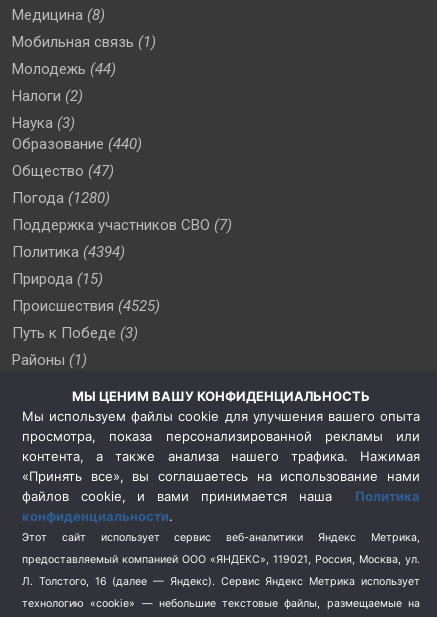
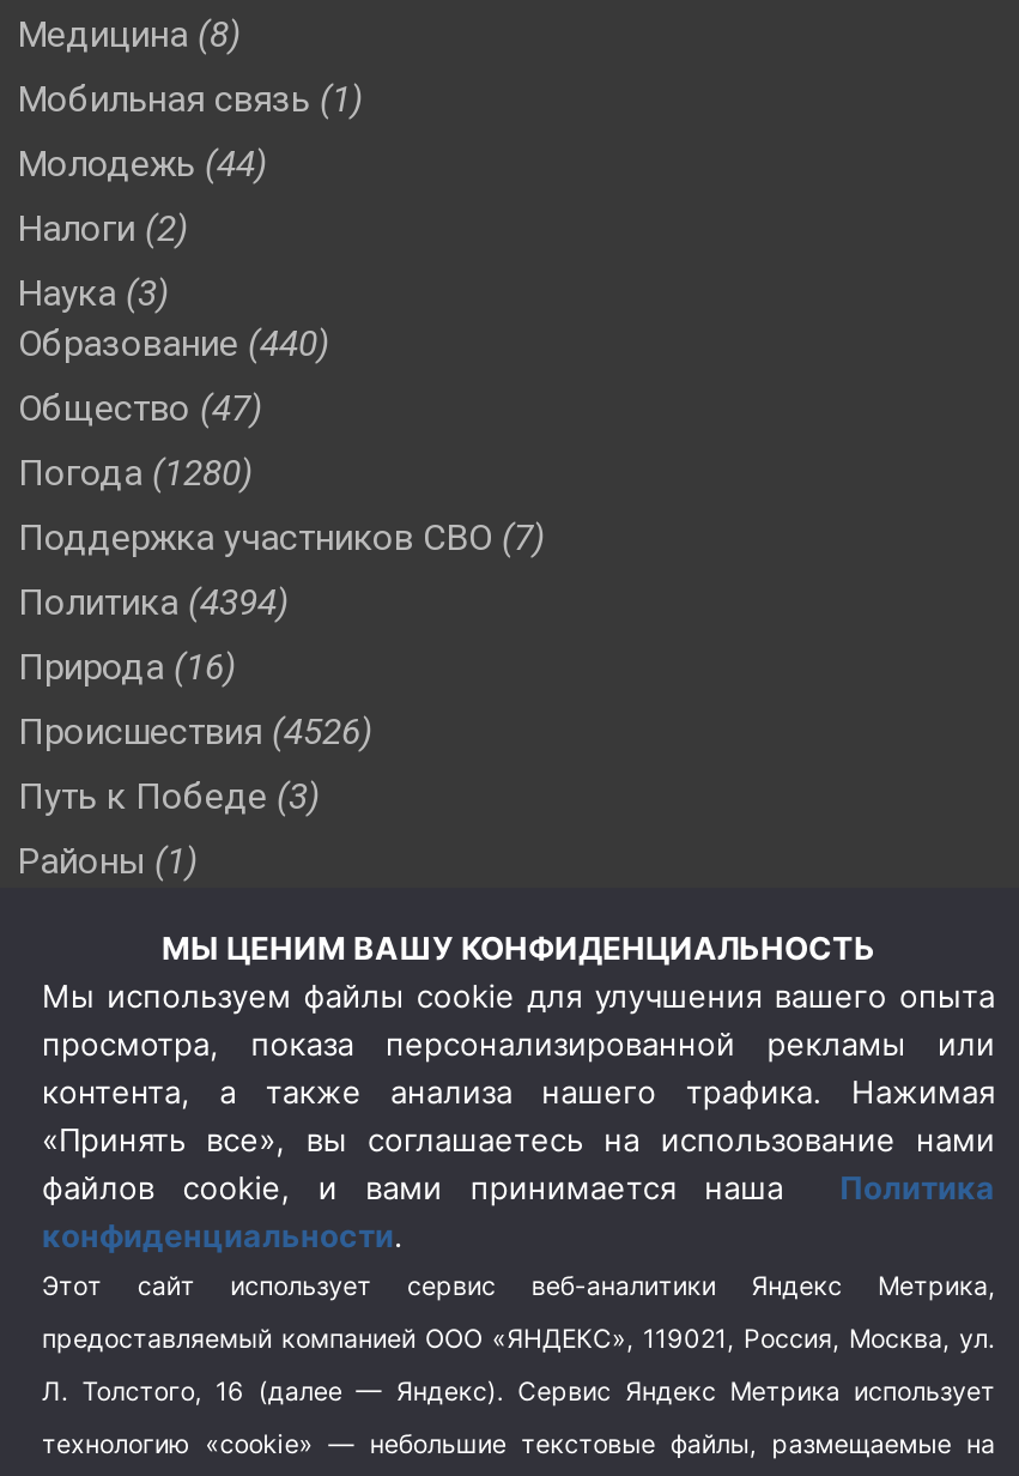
[12,270,103,288] Природа (15) -> [18,645,236,688] Природа (16)
[12,297,160,315] Происшествия (4525) -> [18,710,372,753] Происшествия (4526)

